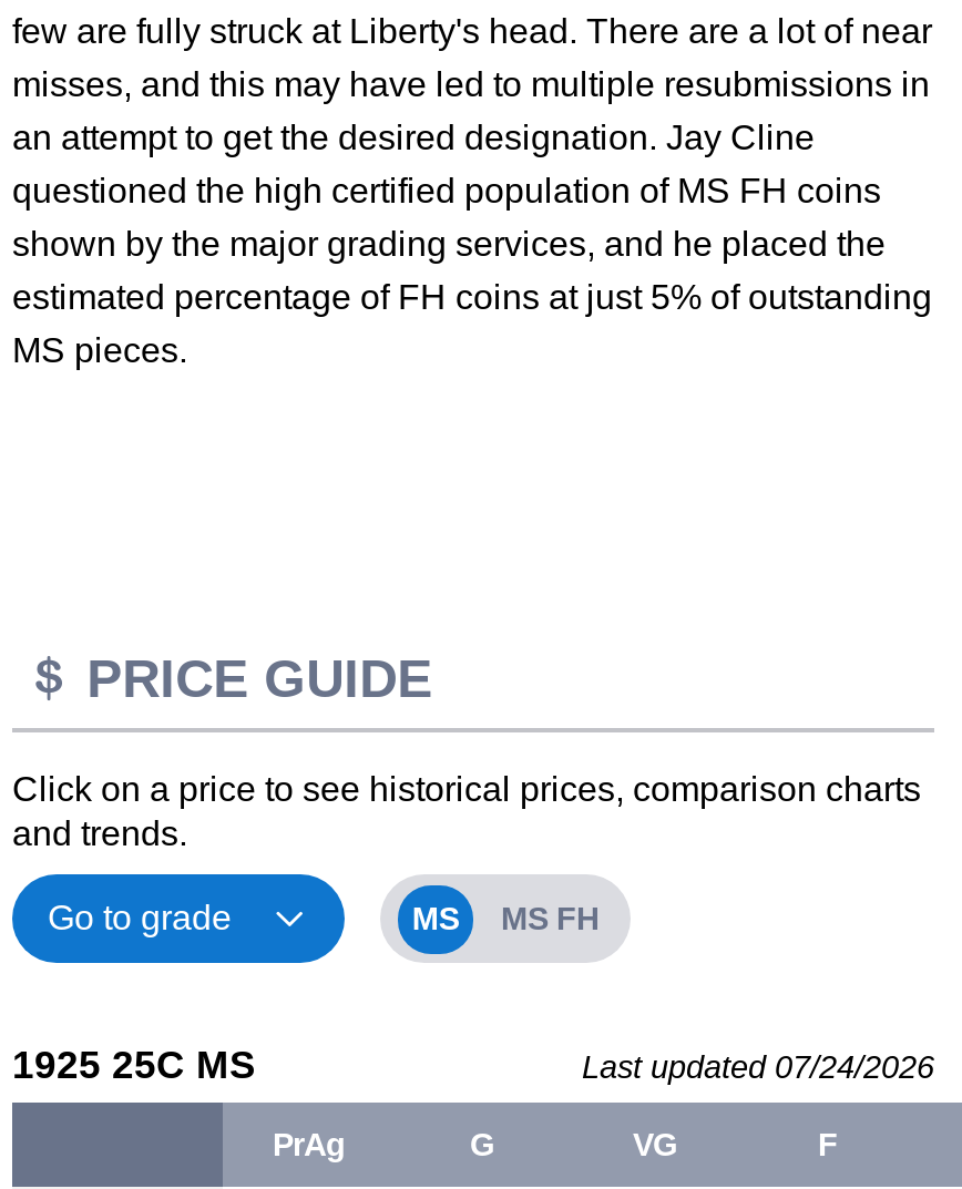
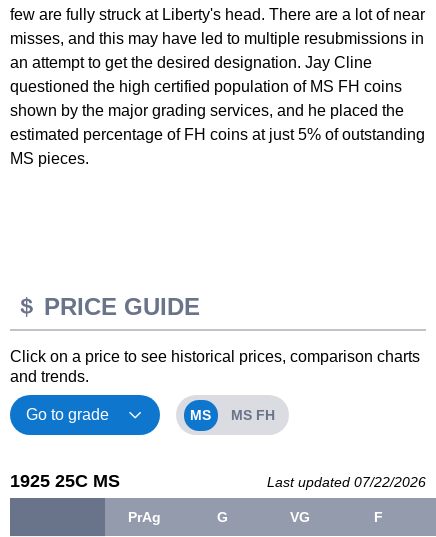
[582,1049,934,1084] Last updated 07/24/2026 -> [267,474,426,490] Last updated 07/22/2026

